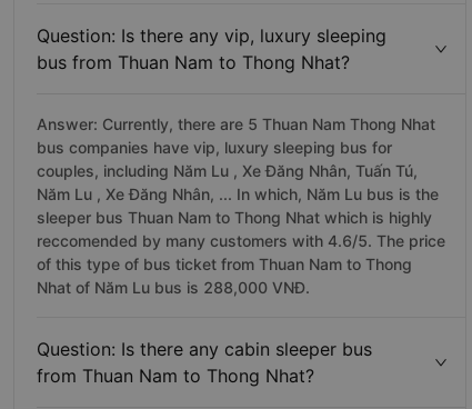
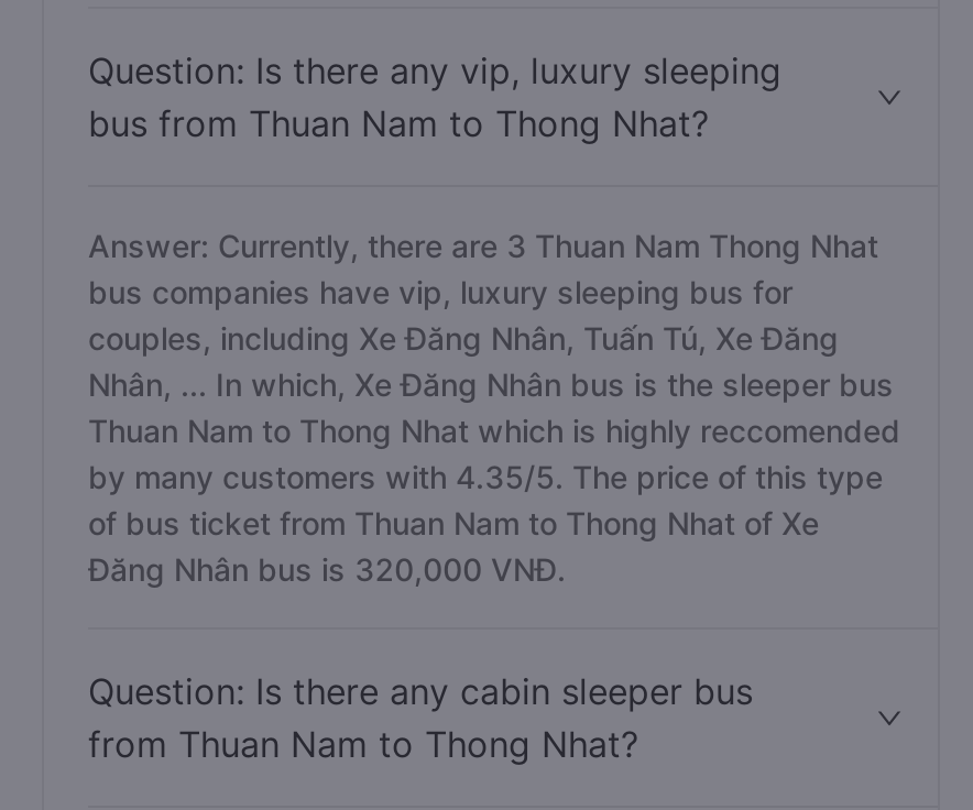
[37,114,435,133] Answer: Currently, there are 5 Thuan Nam Thong Nhat -> [88,227,878,264] Answer: Currently, there are 3 Thuan Nam Thong Nhat
[37,161,445,297] couples, including Năm Lu , Xe Đăng Nhân, Tuấn Tú, | Năm Lu , Xe Đăng Nhân, ... In which, Năm Lu bus is the | sleeper bus Thuan Nam to Thong Nhat which is highly | reccomended by many customers with 4.6/5. The price | of this type of bus ticket from Thuan Nam to Thong | Nhat of Năm Lu bus is 288,000 VNĐ. -> [88,319,900,588] couples, including Xe Đăng Nhân, Tuấn Tú, Xe Đăng | Nhân, ... In which, Xe Đăng Nhân bus is the sleeper bus | Thuan Nam to Thong Nhat which is highly reccomended | by many customers with 4.35/5. The price of this type | of bus ticket from Thuan Nam to Thong Nhat of Xe | Đăng Nhân bus is 320,000 VNĐ.

